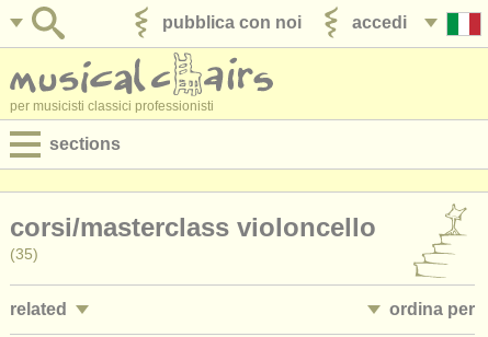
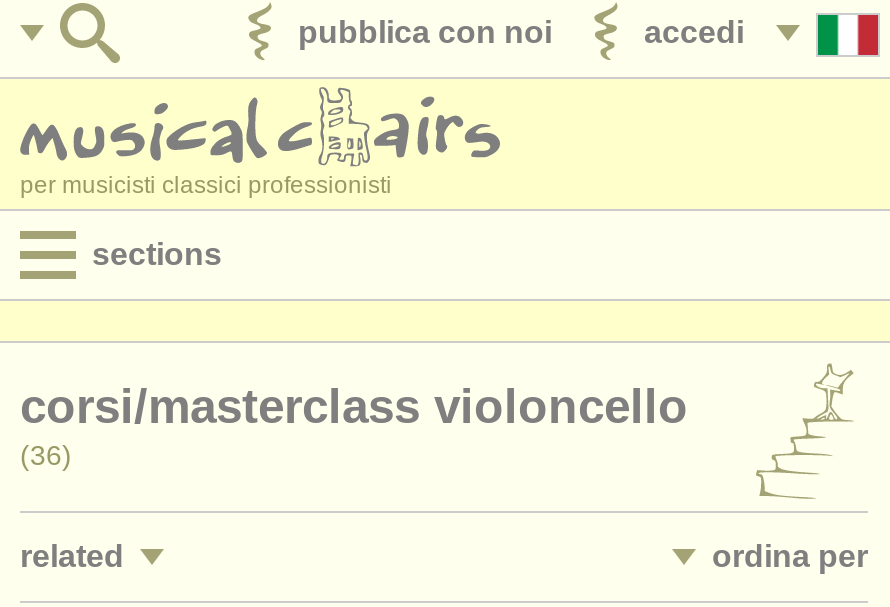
[10,245,38,263] (35) -> [20,439,72,471] (36)

